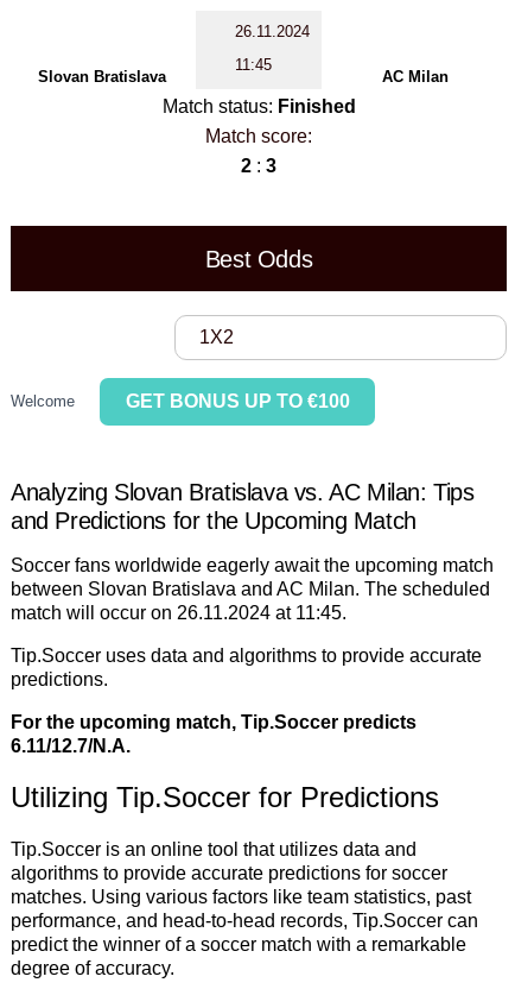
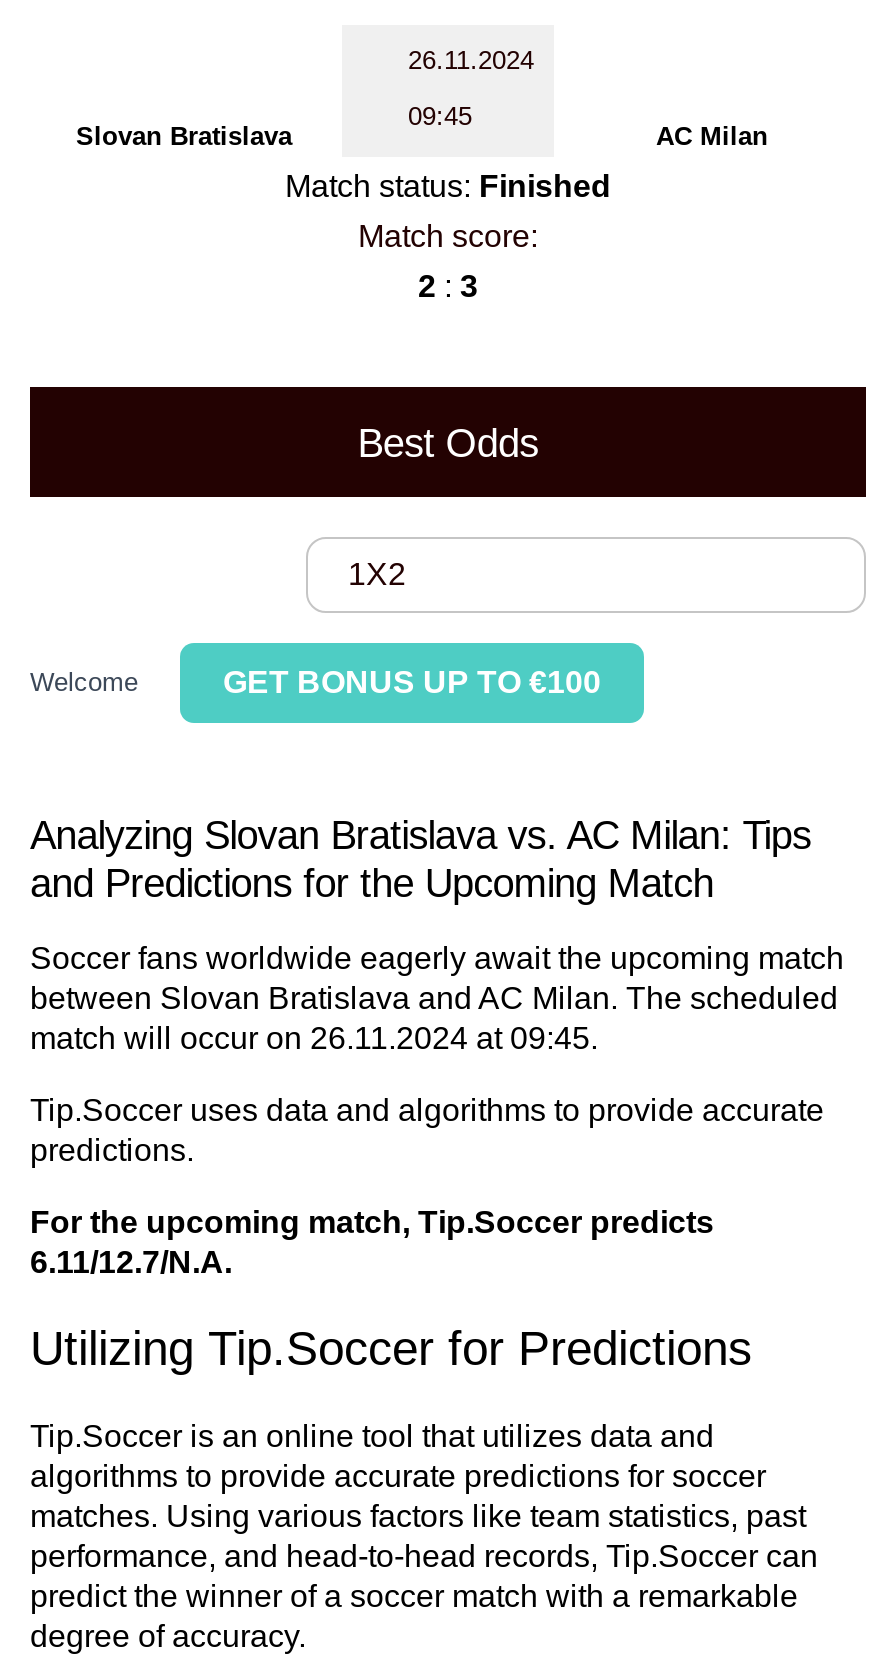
[235,56,272,74] 11:45 -> [408,101,472,131] 09:45
[11,602,346,622] match will occur on 26.11.2024 at 11:45. -> [30,1020,598,1054] match will occur on 26.11.2024 at 09:45.

